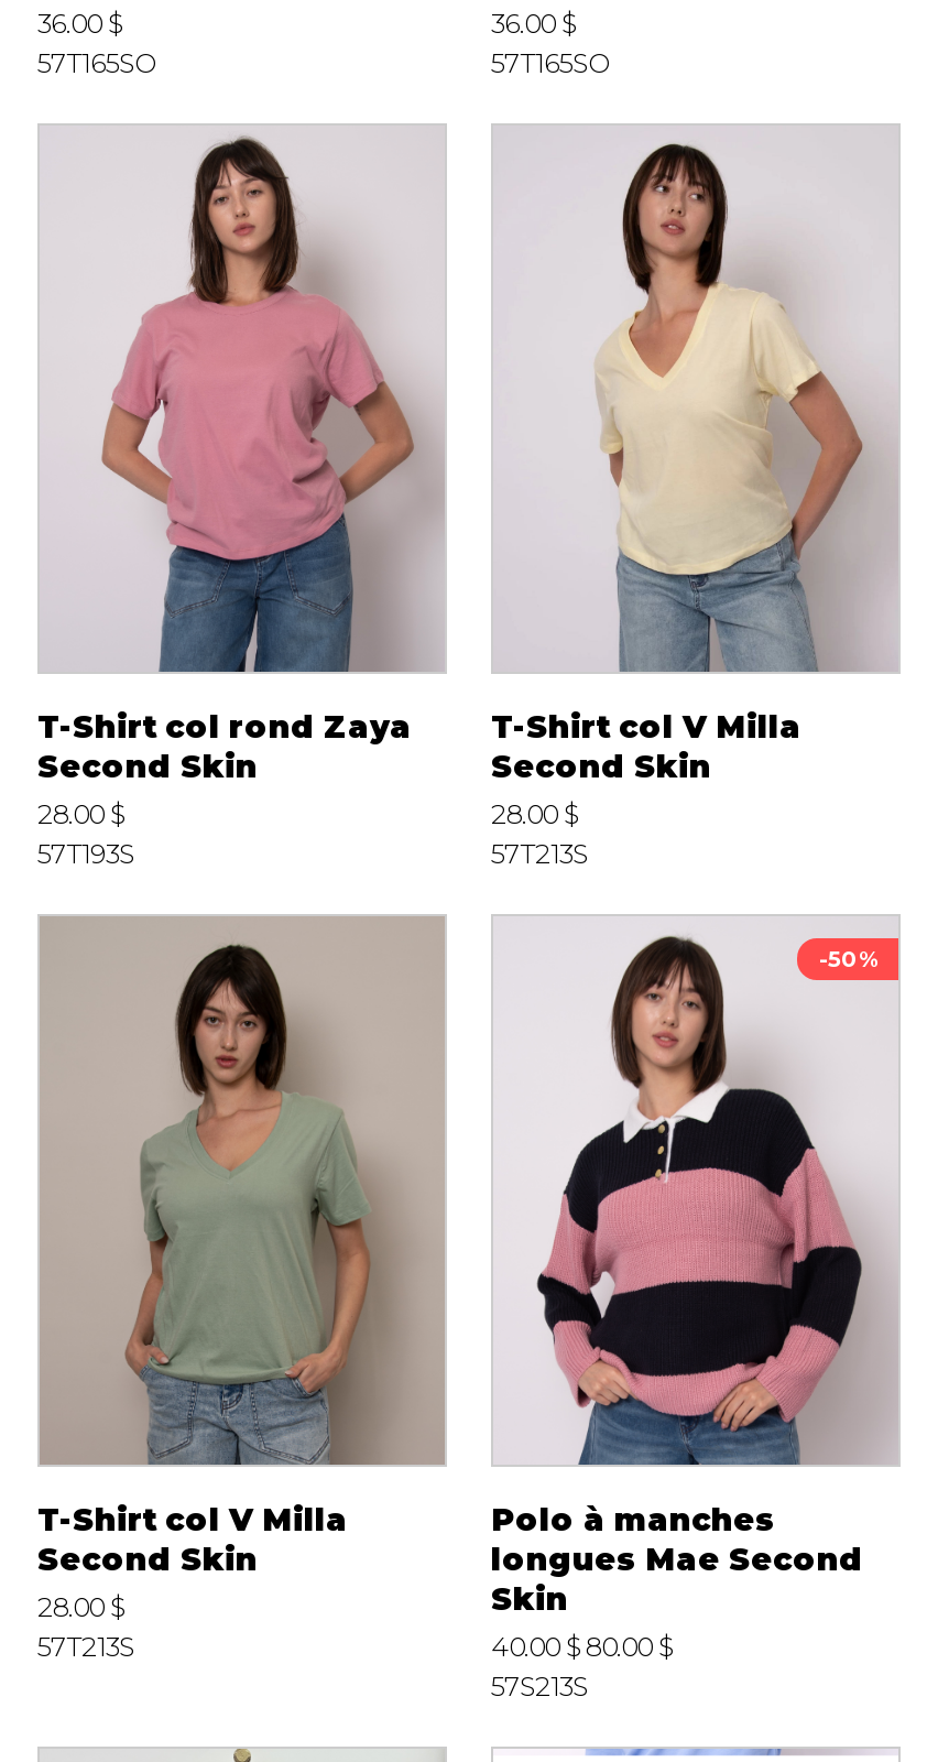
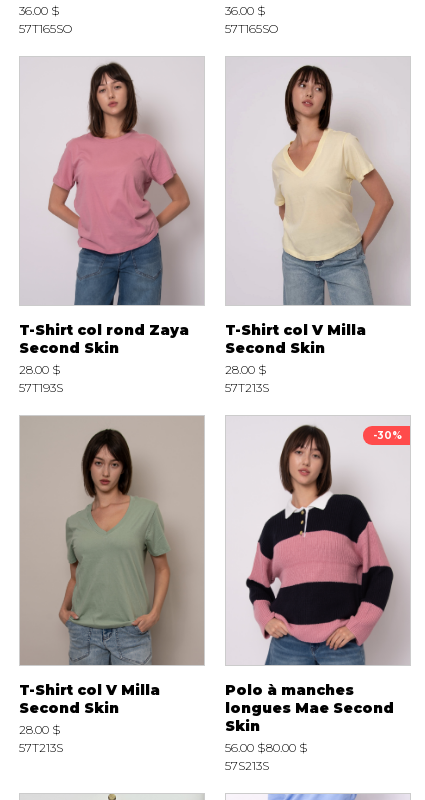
[819,945,881,974] -50% -> [373,429,402,442] -30%
[491,1629,678,1662] 40.00 $80.00 $ -> [225,739,308,754] 56.00 $80.00 $

